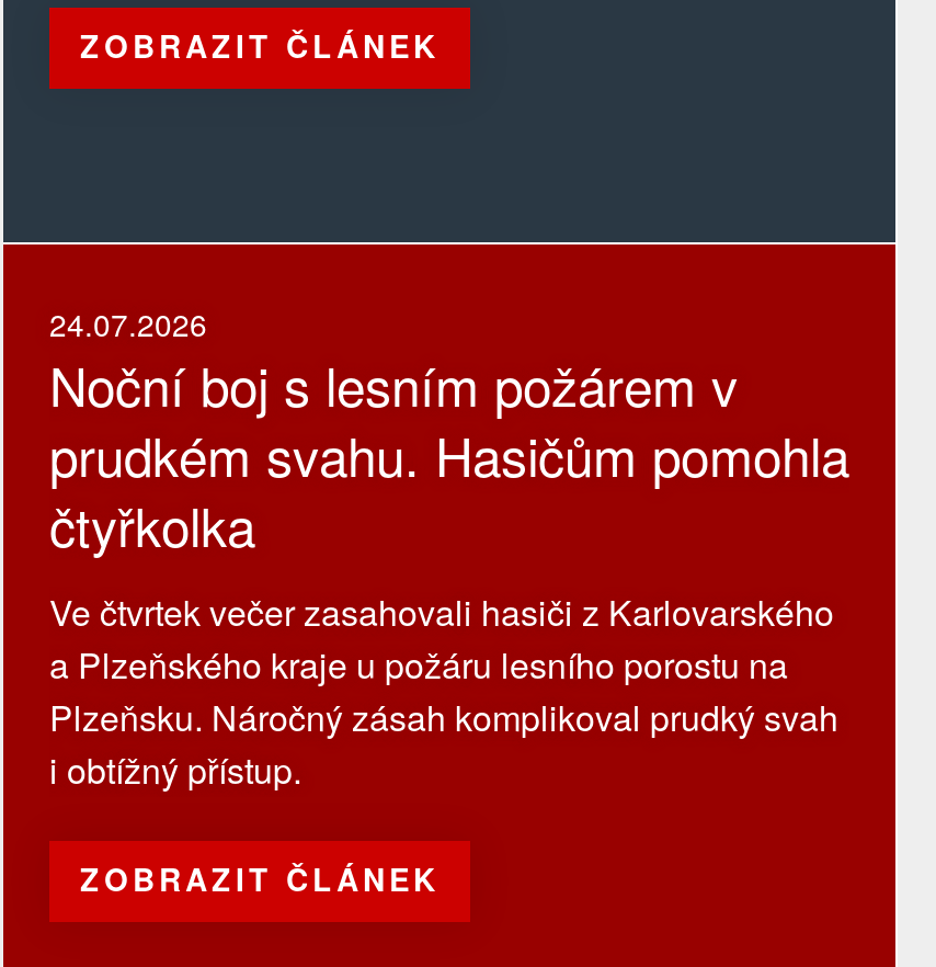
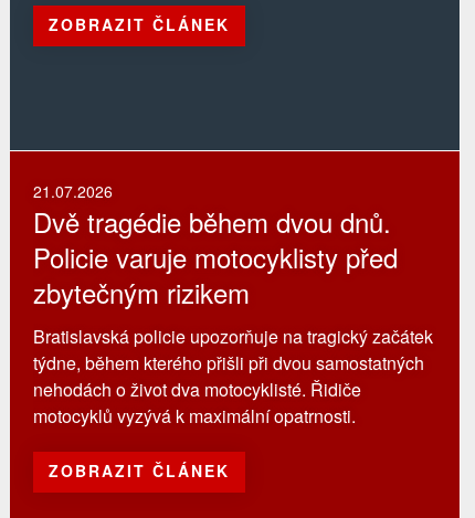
[49,301,849,794] 24.07.2026 | Noční boj s lesním požárem v | prudkém svahu. Hasičům pomohla | čtyřkolka | Ve čtvrtek večer zasahovali hasiči z Karlovarského | a Plzeňského kraje u požáru lesního porostu na | Plzeňsku. Náročný zásah komplikoval prudký svah | i obtížný přístup. -> [33,180,433,428] 21.07.2026 | Dvě tragédie během dvou dnů. | Policie varuje motocyklisty před | zbytečným rizikem | Bratislavská policie upozorňuje na tragický začátek | týdne, během kterého přišli při dvou samostatných | nehodách o život dva motocyklisté. Řidiče | motocyklů vyzývá k maximální opatrnosti.

